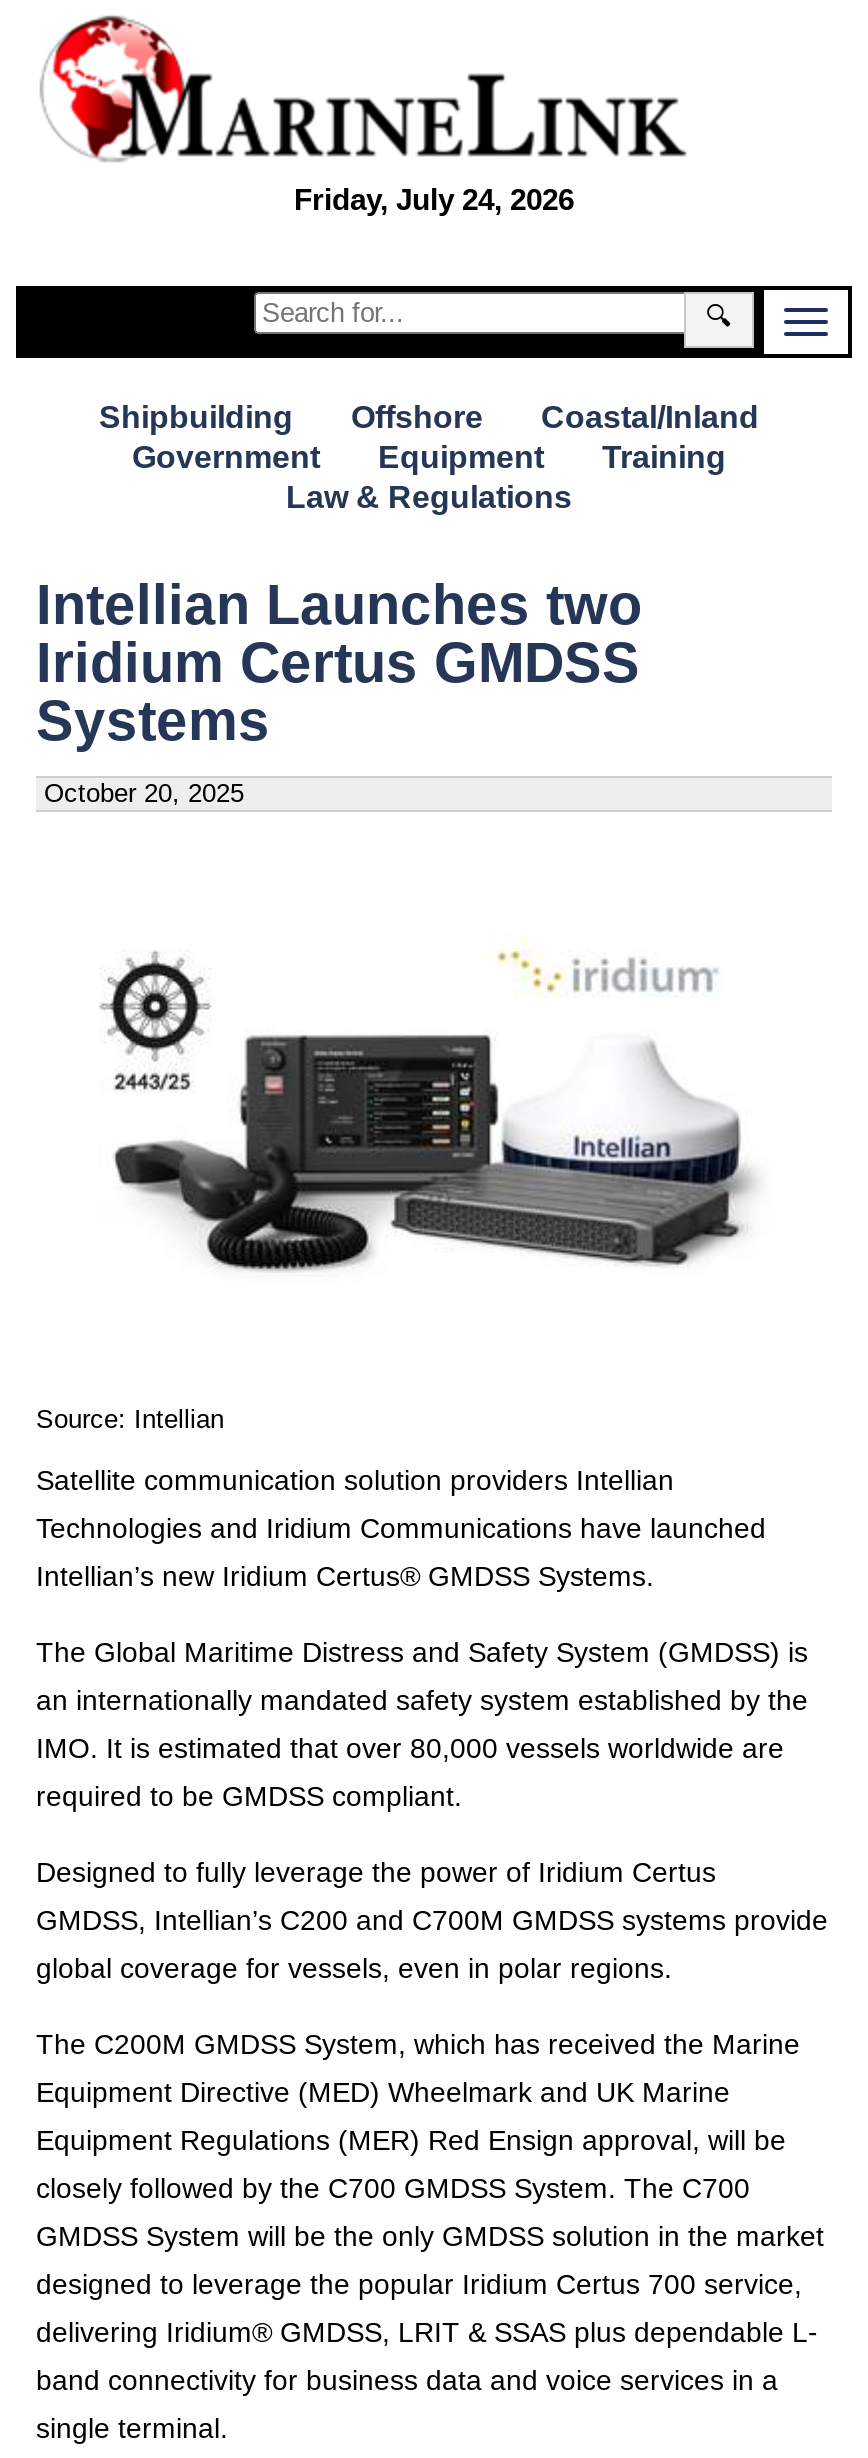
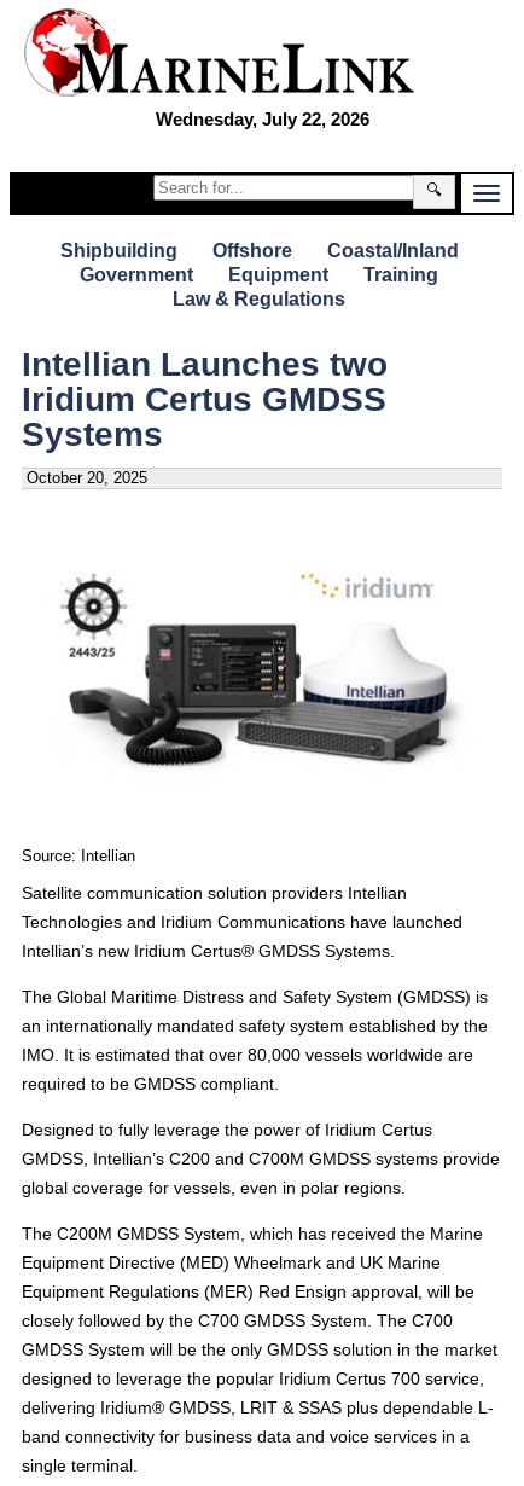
[294,182,574,216] Friday, July 24, 2026 -> [155,109,369,129] Wednesday, July 22, 2026

